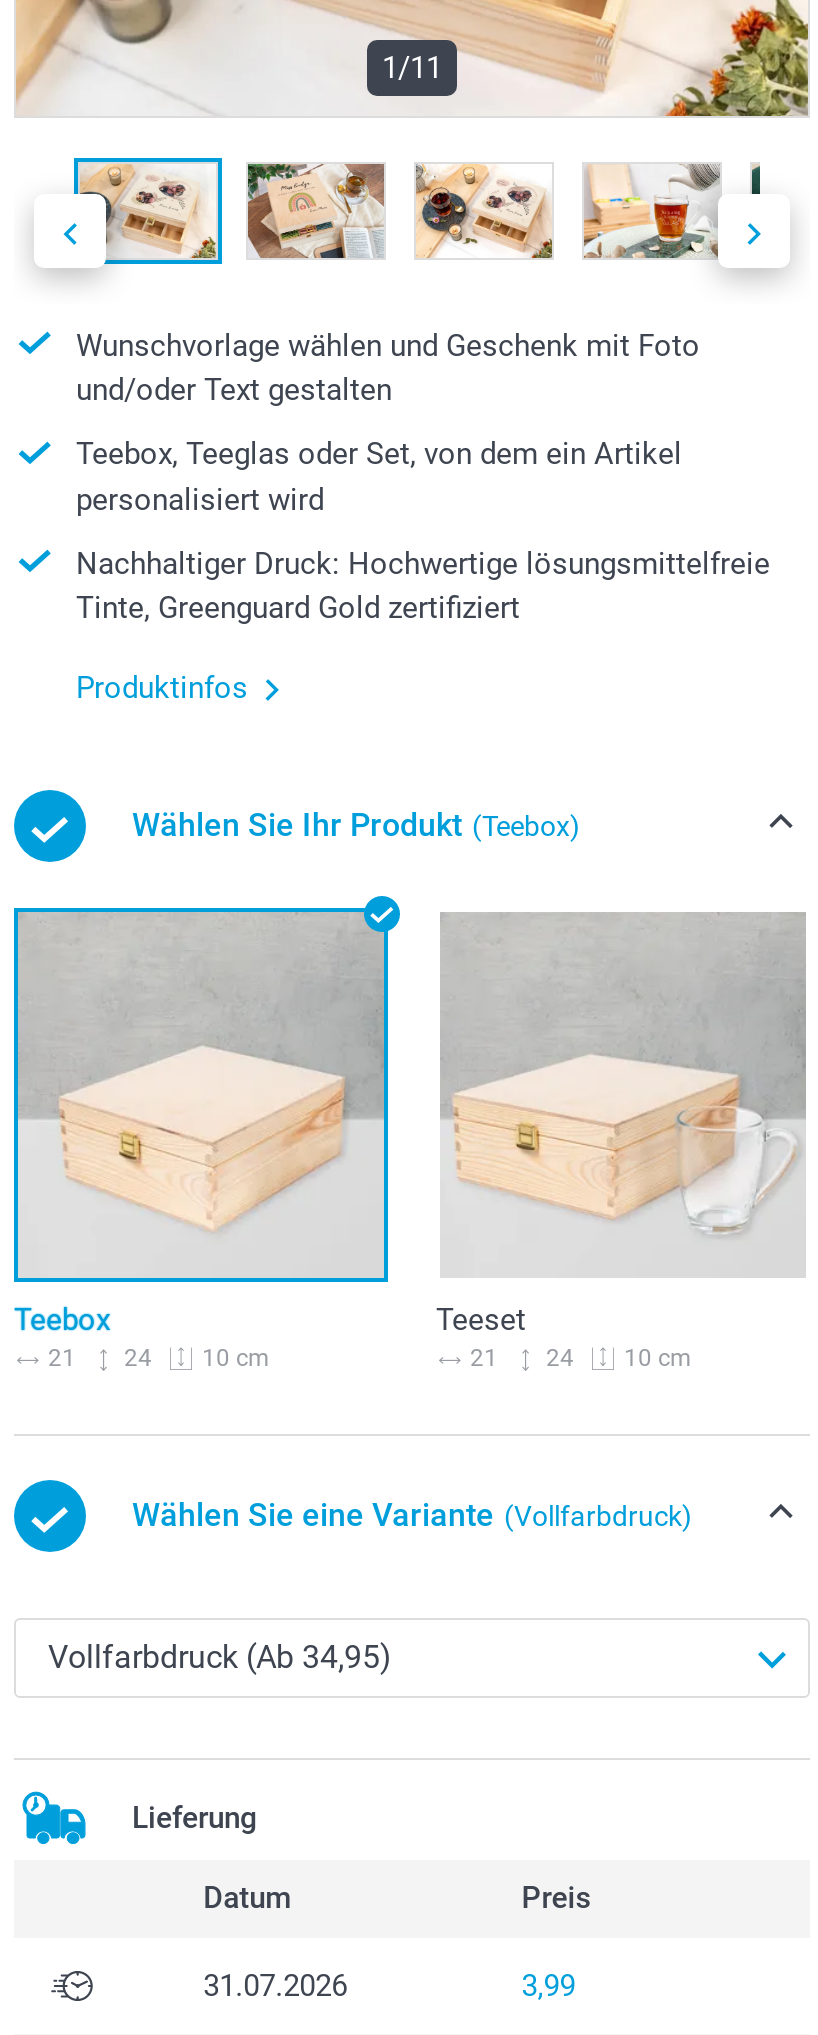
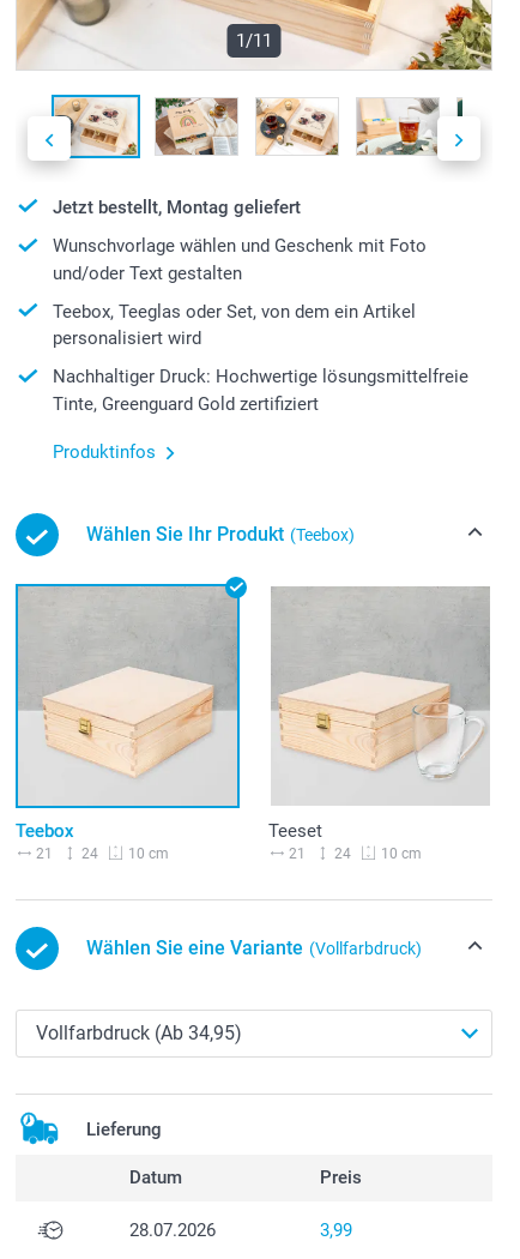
none -> [53,196,301,218] Jetzt bestellt, Montag geliefert
[203,1969,347,2005] 31.07.2026 -> [129,1219,215,1241] 28.07.2026

